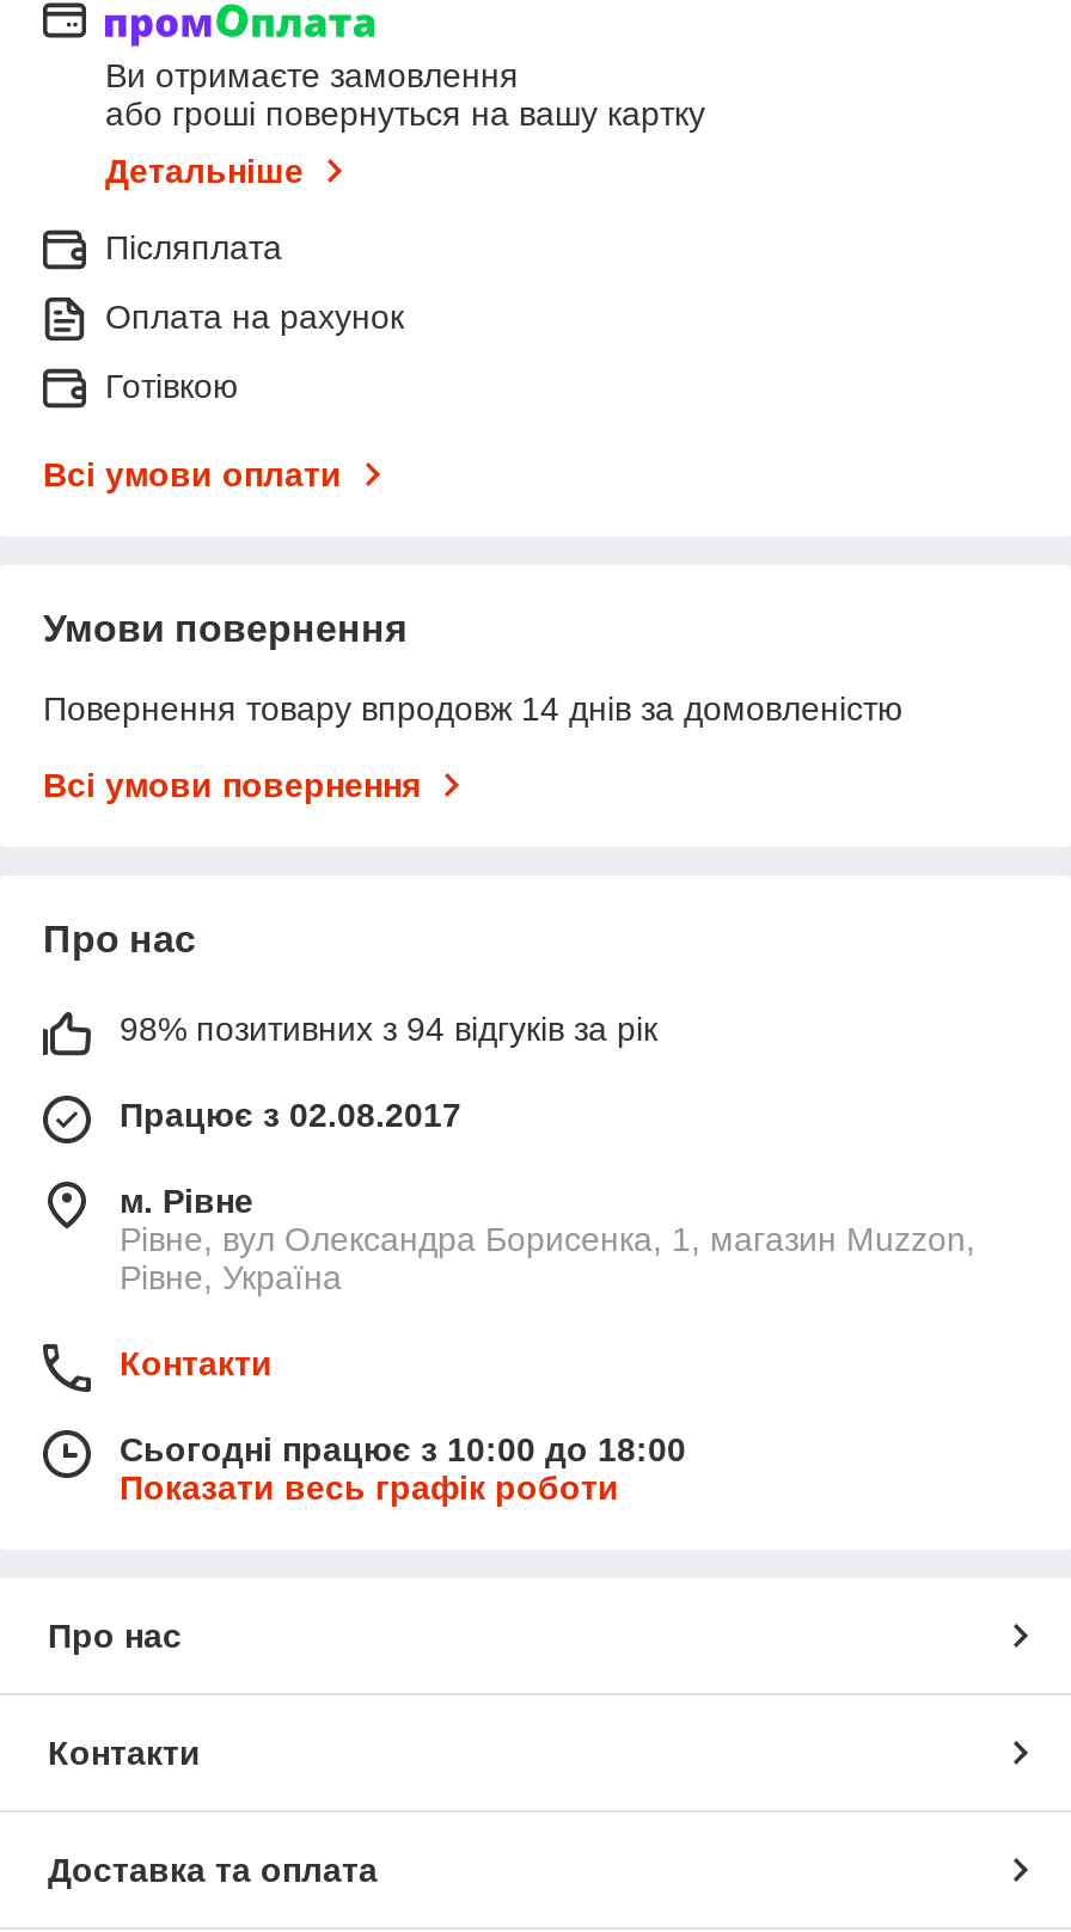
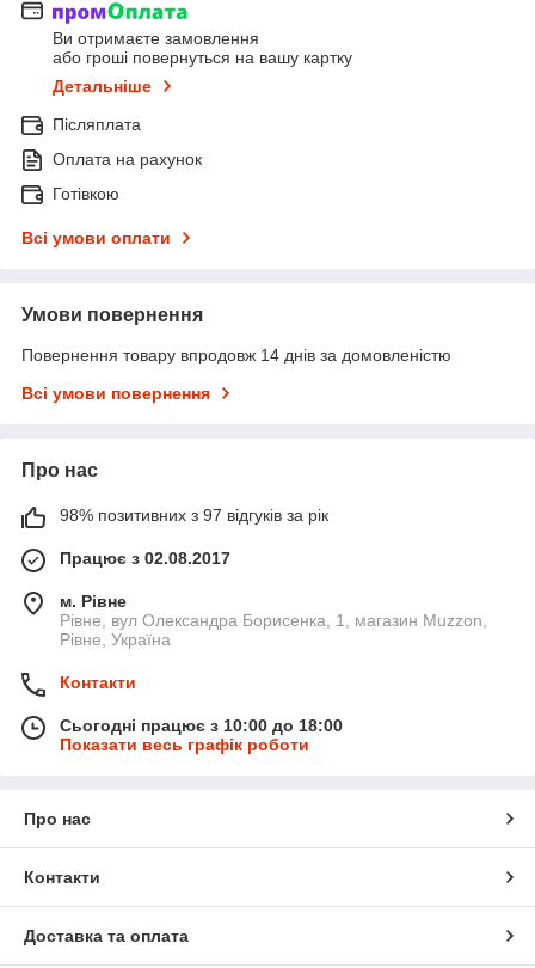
[120,1010,657,1048] 98% позитивних з 94 відгуків за рік -> [60,506,328,525] 98% позитивних з 97 відгуків за рік

